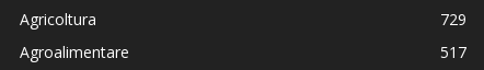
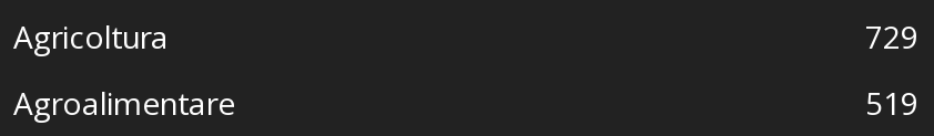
[440,42,466,63] 517 -> [865,82,918,125] 519

